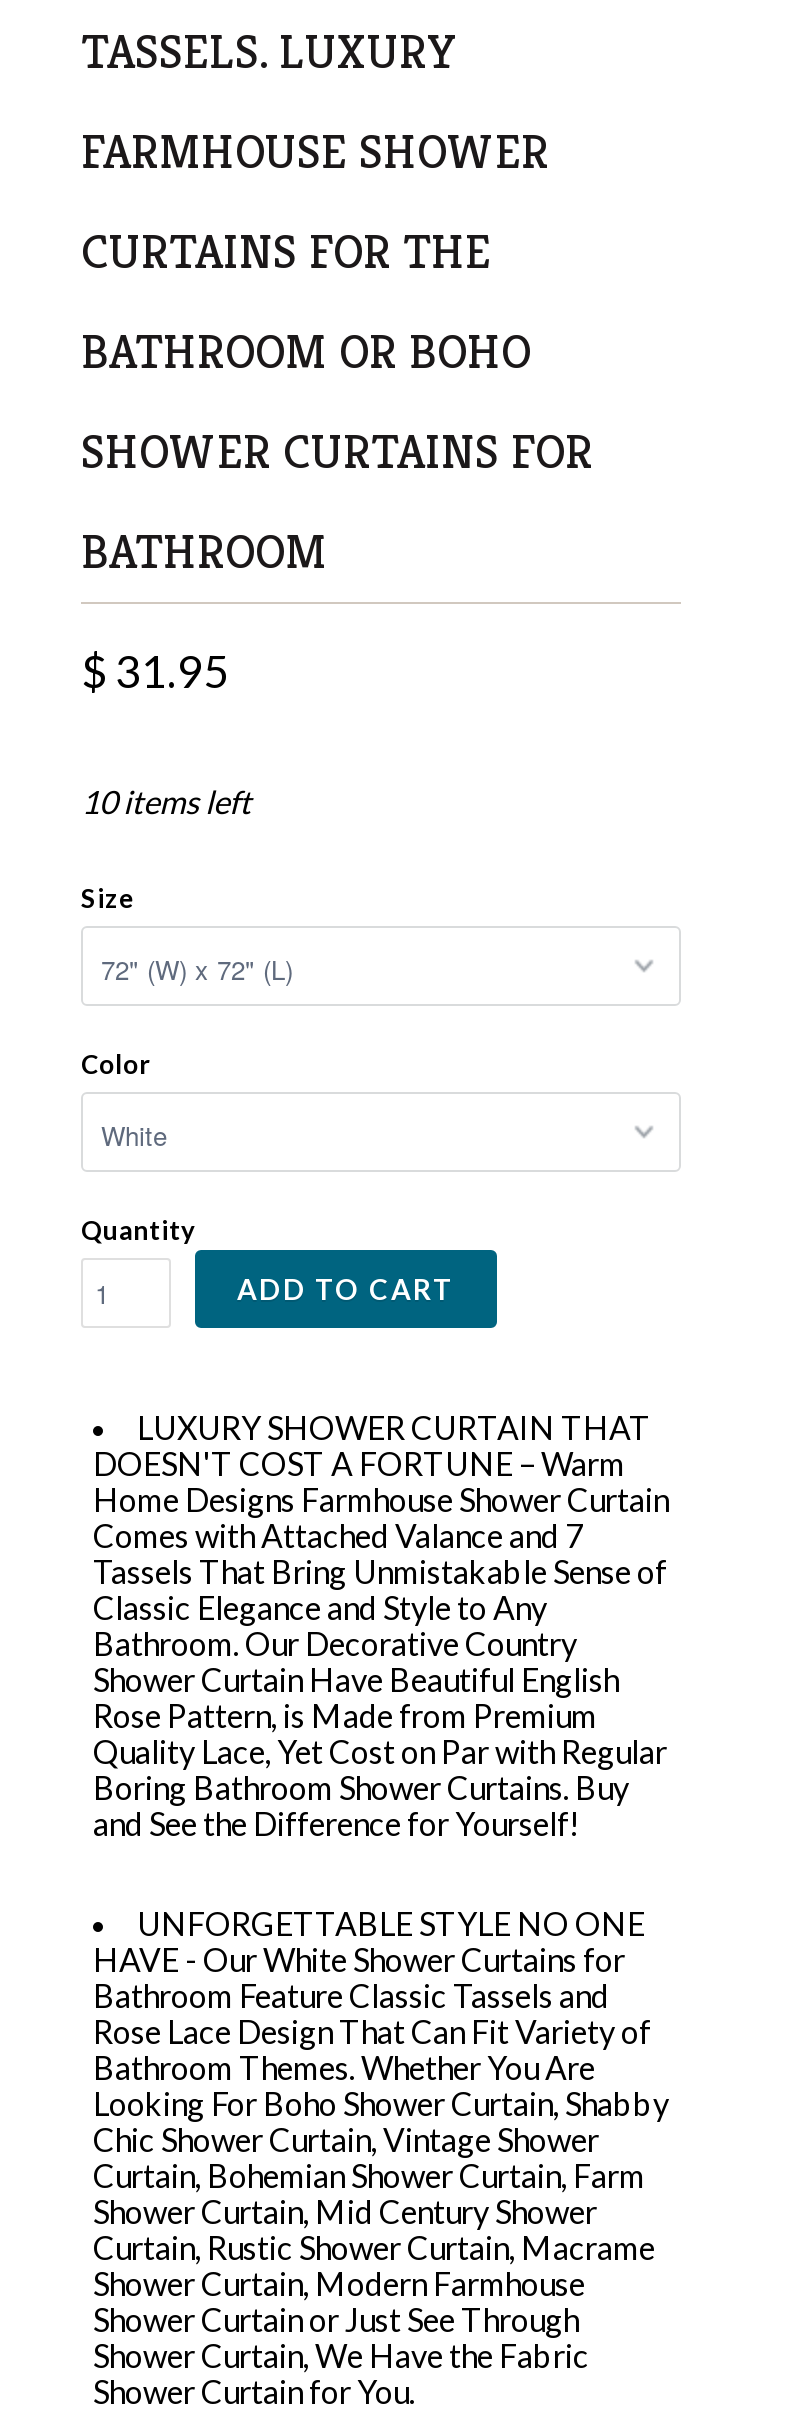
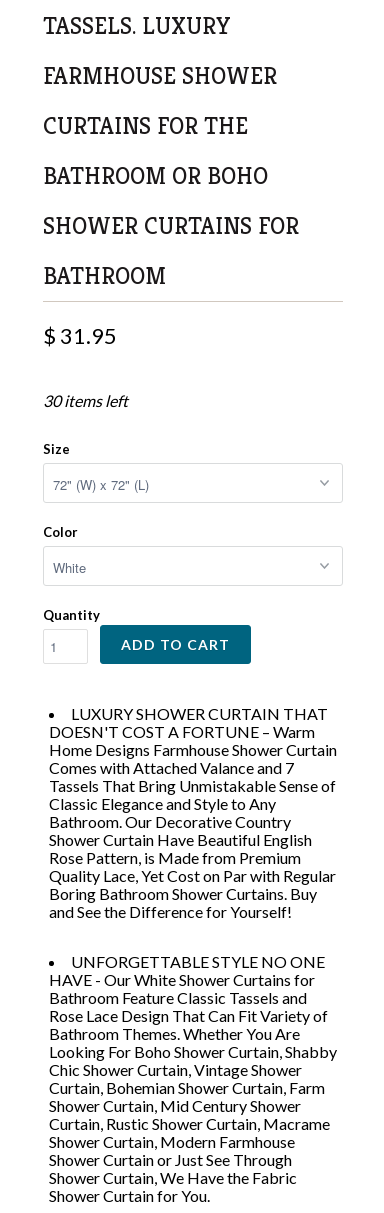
[81,782,251,820] 10 items left -> [43,391,128,410] 30 items left

